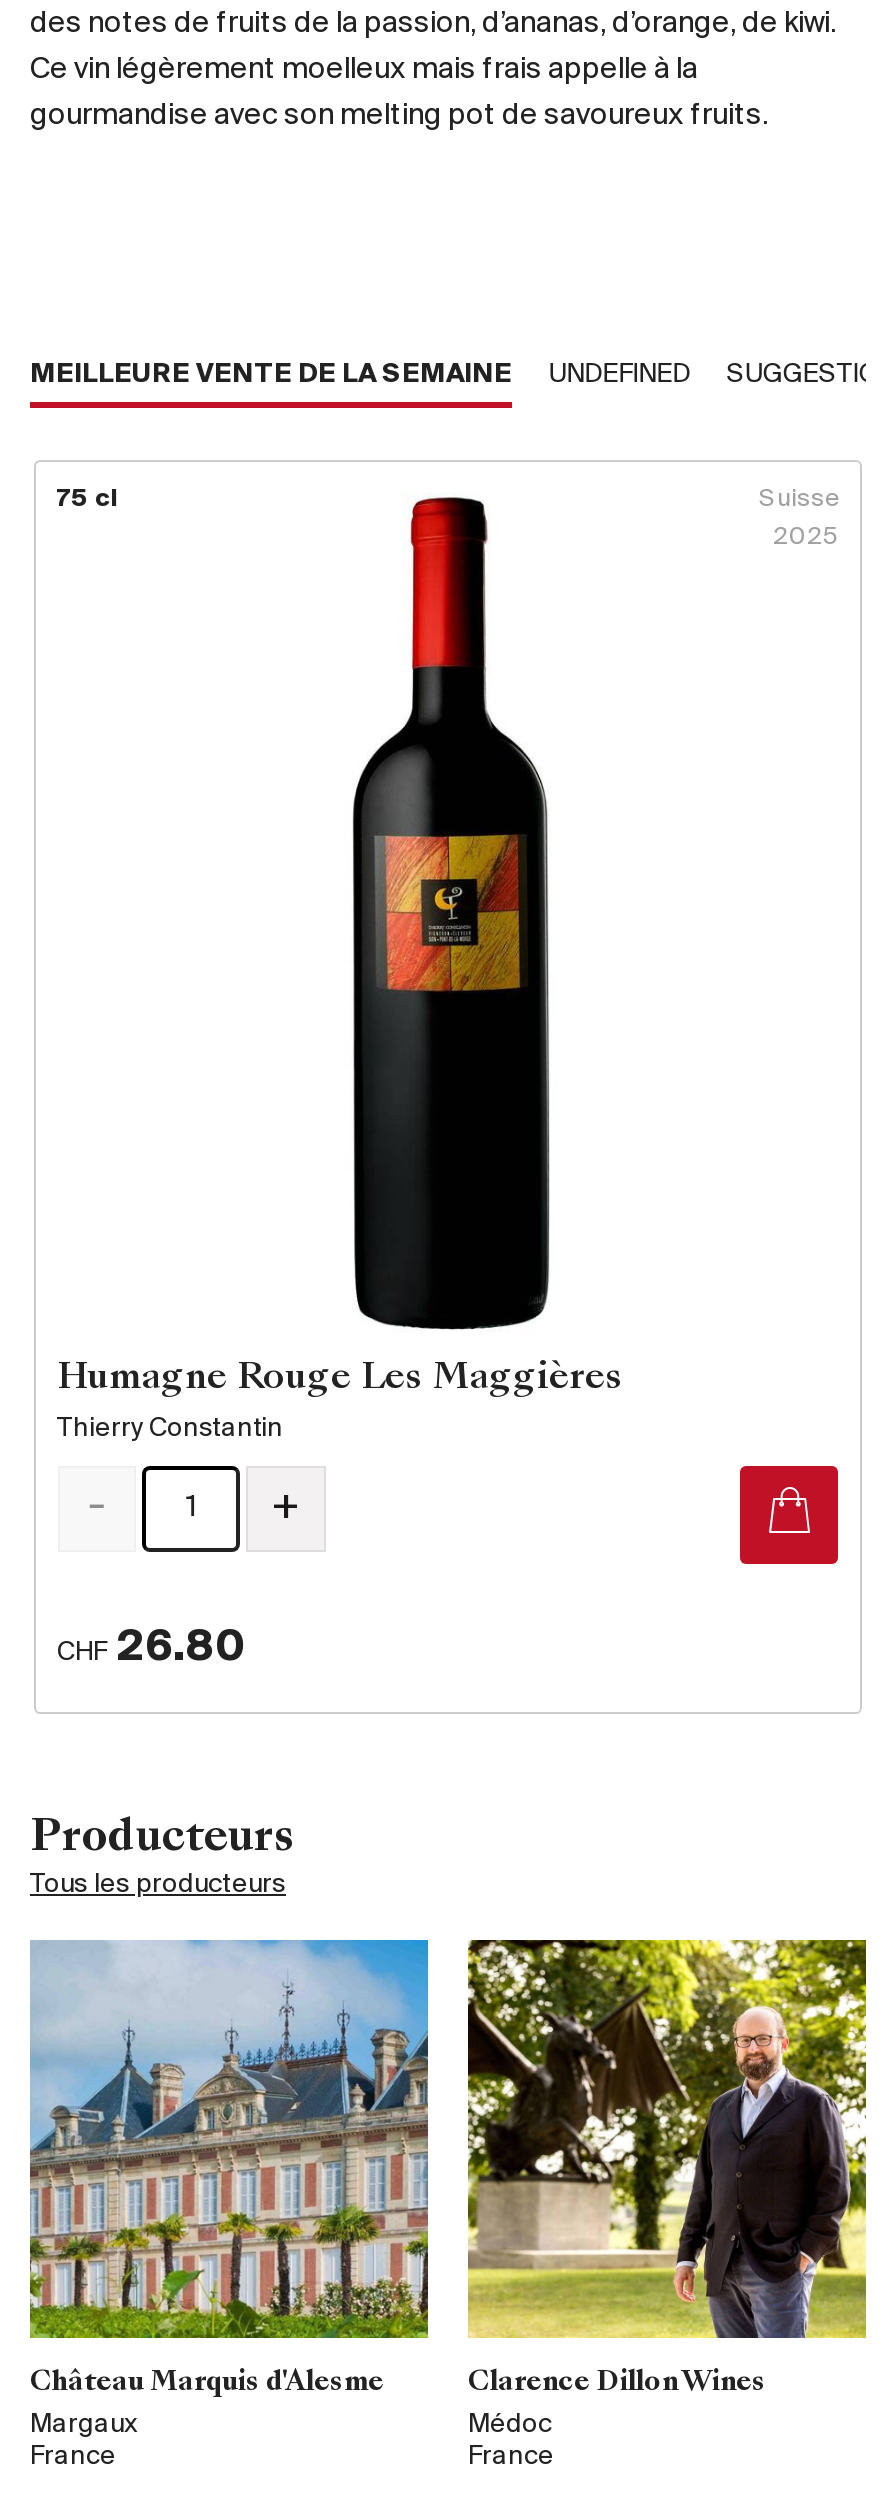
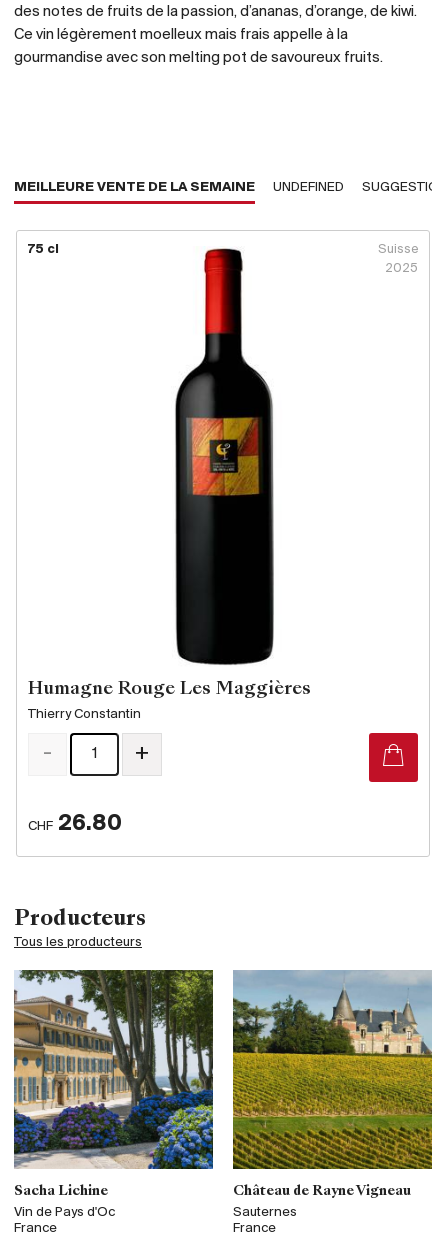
[28,1938,430,2395] [image] | Château Marquis d'Alesme -> [13,969,214,1197] [image] | Sacha Lichine
[466,1938,868,2395] [image] | Clarence Dillon Wines -> [232,969,433,1197] [image] | Château de Rayne Vigneau
[30,2410,138,2440] Margaux -> [14,1205,115,1220] Vin de Pays d'Oc
[468,2410,552,2440] Médoc -> [233,1205,297,1220] Sauternes

